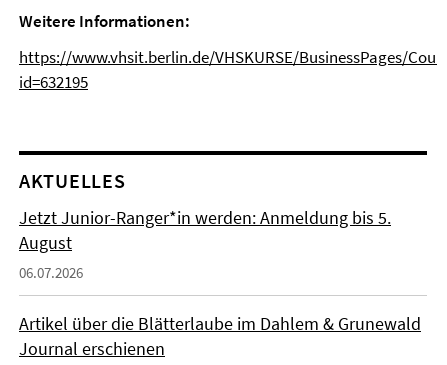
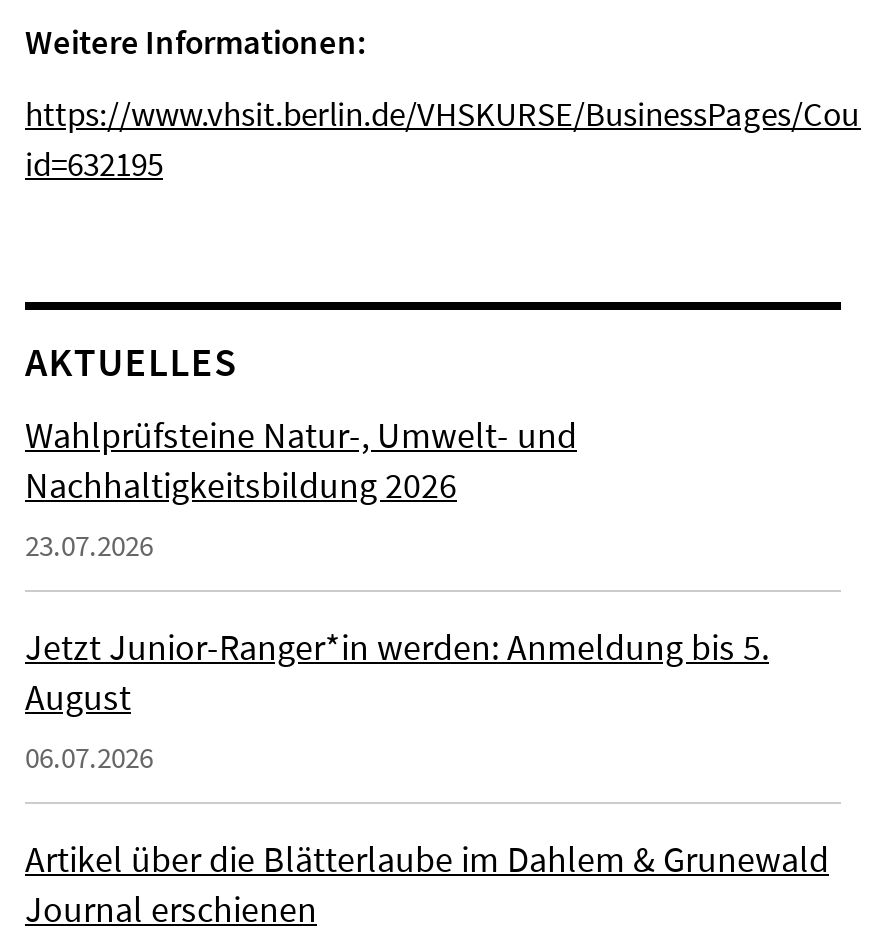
none -> [25,412,577,564] Wahlprüfsteine Natur-, Umwelt- und | Nachhaltigkeitsbildung 2026 | 23.07.2026

